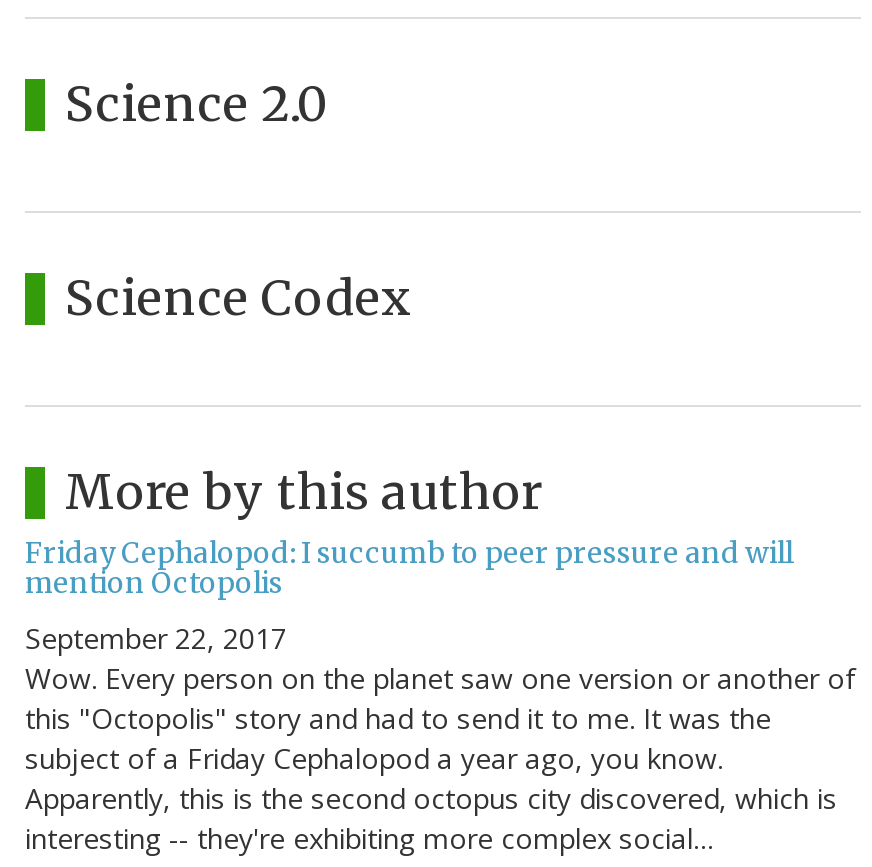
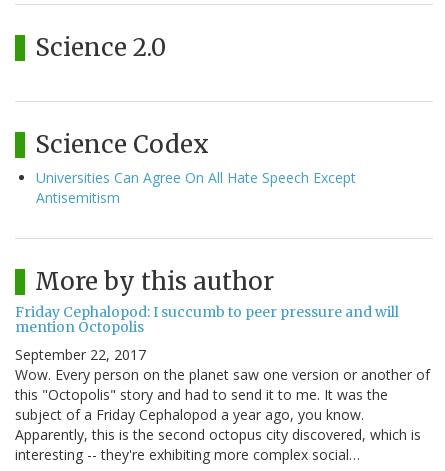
none -> [36,168,356,207] Universities Can Agree On All Hate Speech Except | Antisemitism

